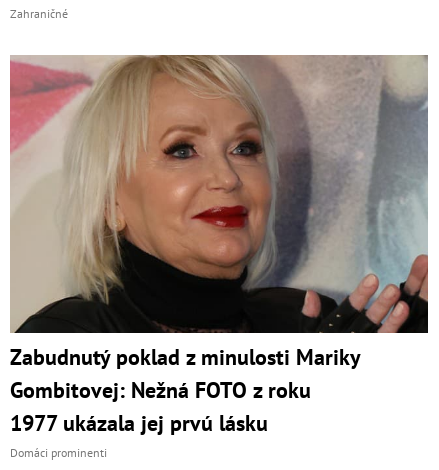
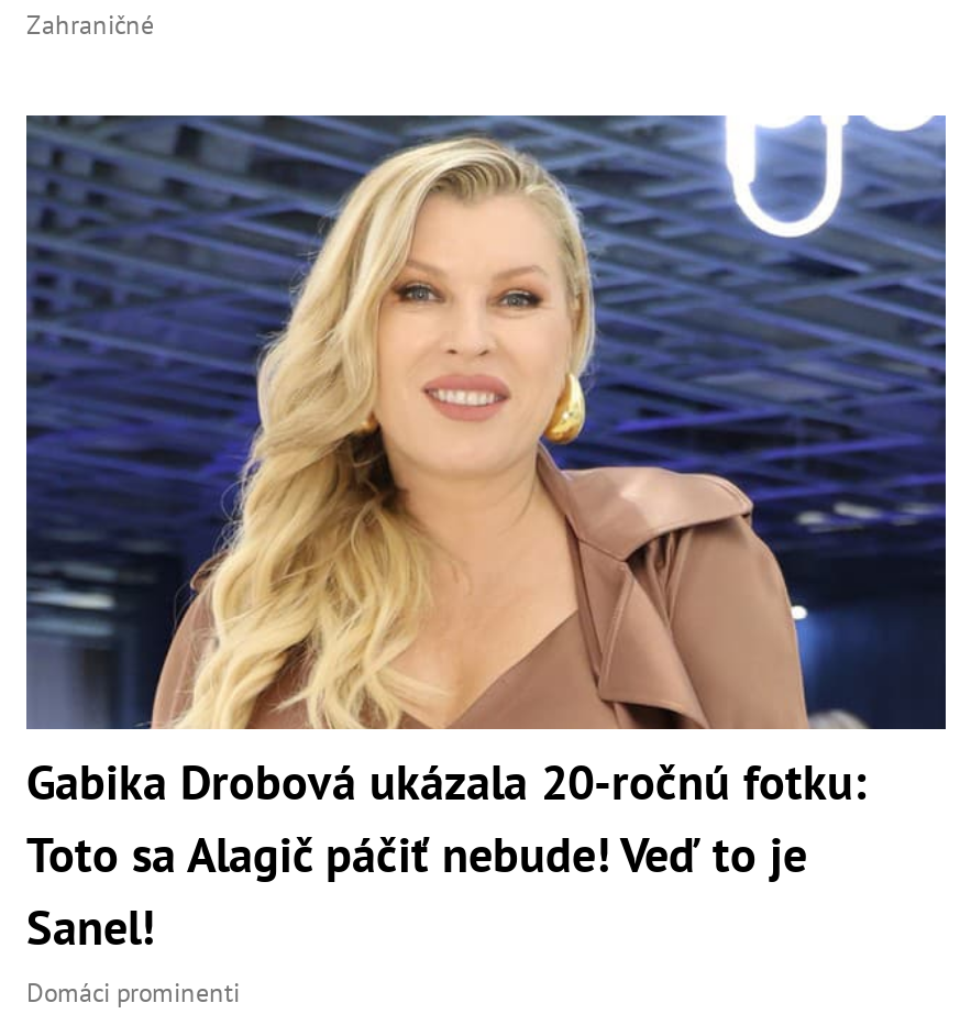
[9,54,429,437] [image] | Zabudnutý poklad z minulosti Mariky | Gombitovej: Nežná FOTO z roku | 1977 ukázala jej prvú lásku -> [24,113,948,958] [image] | Gabika Drobová ukázala 20-ročnú fotku: | Toto sa Alagič páčiť nebude! Veď to je | Sanel!

